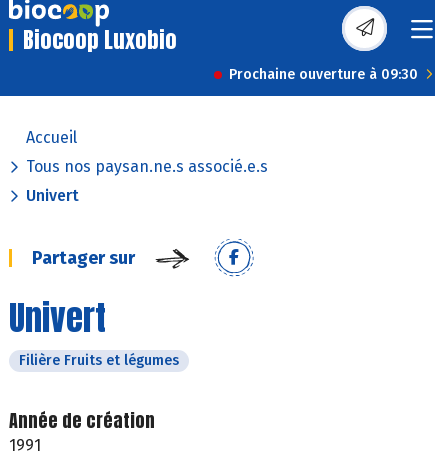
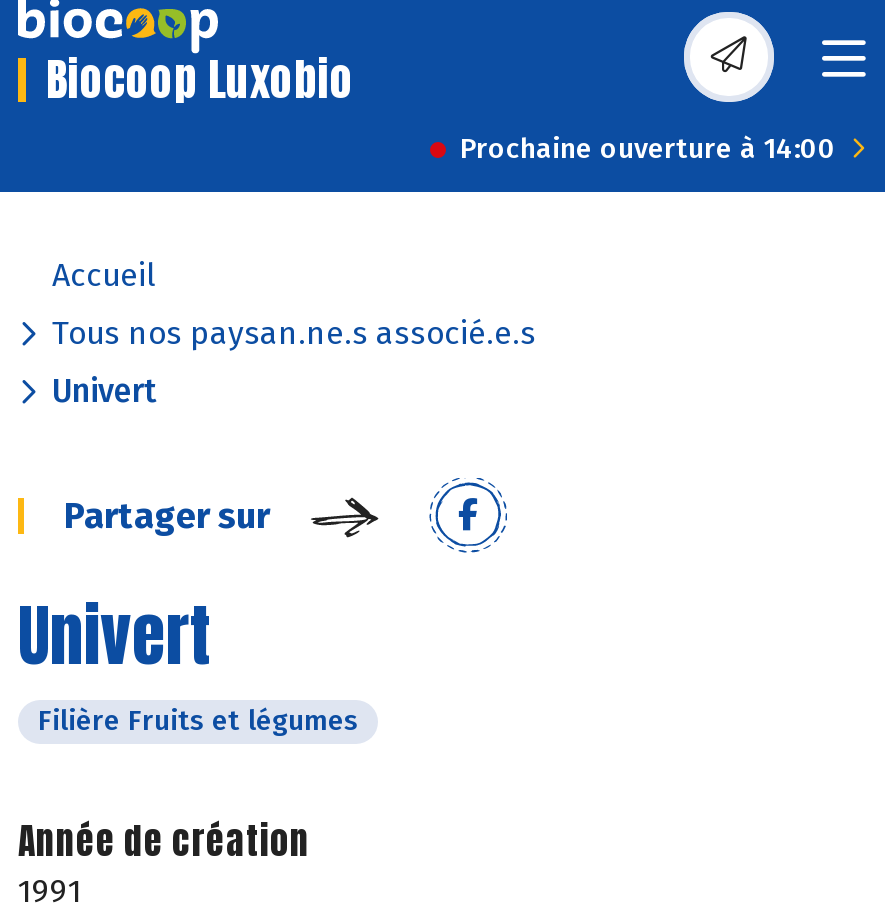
[229,66,418,83] Prochaine ouverture à 09:30 -> [460,132,836,166] Prochaine ouverture à 14:00

